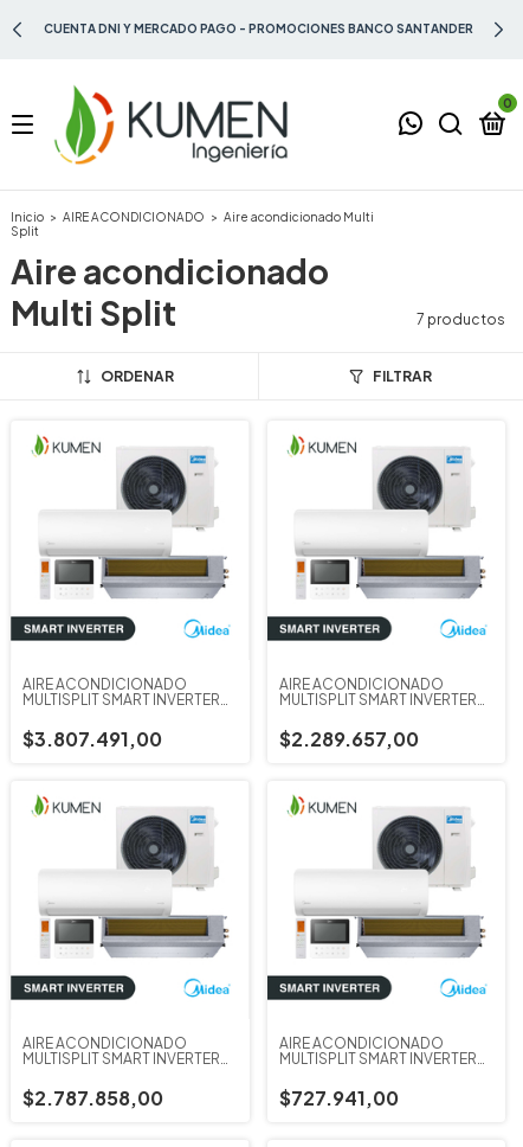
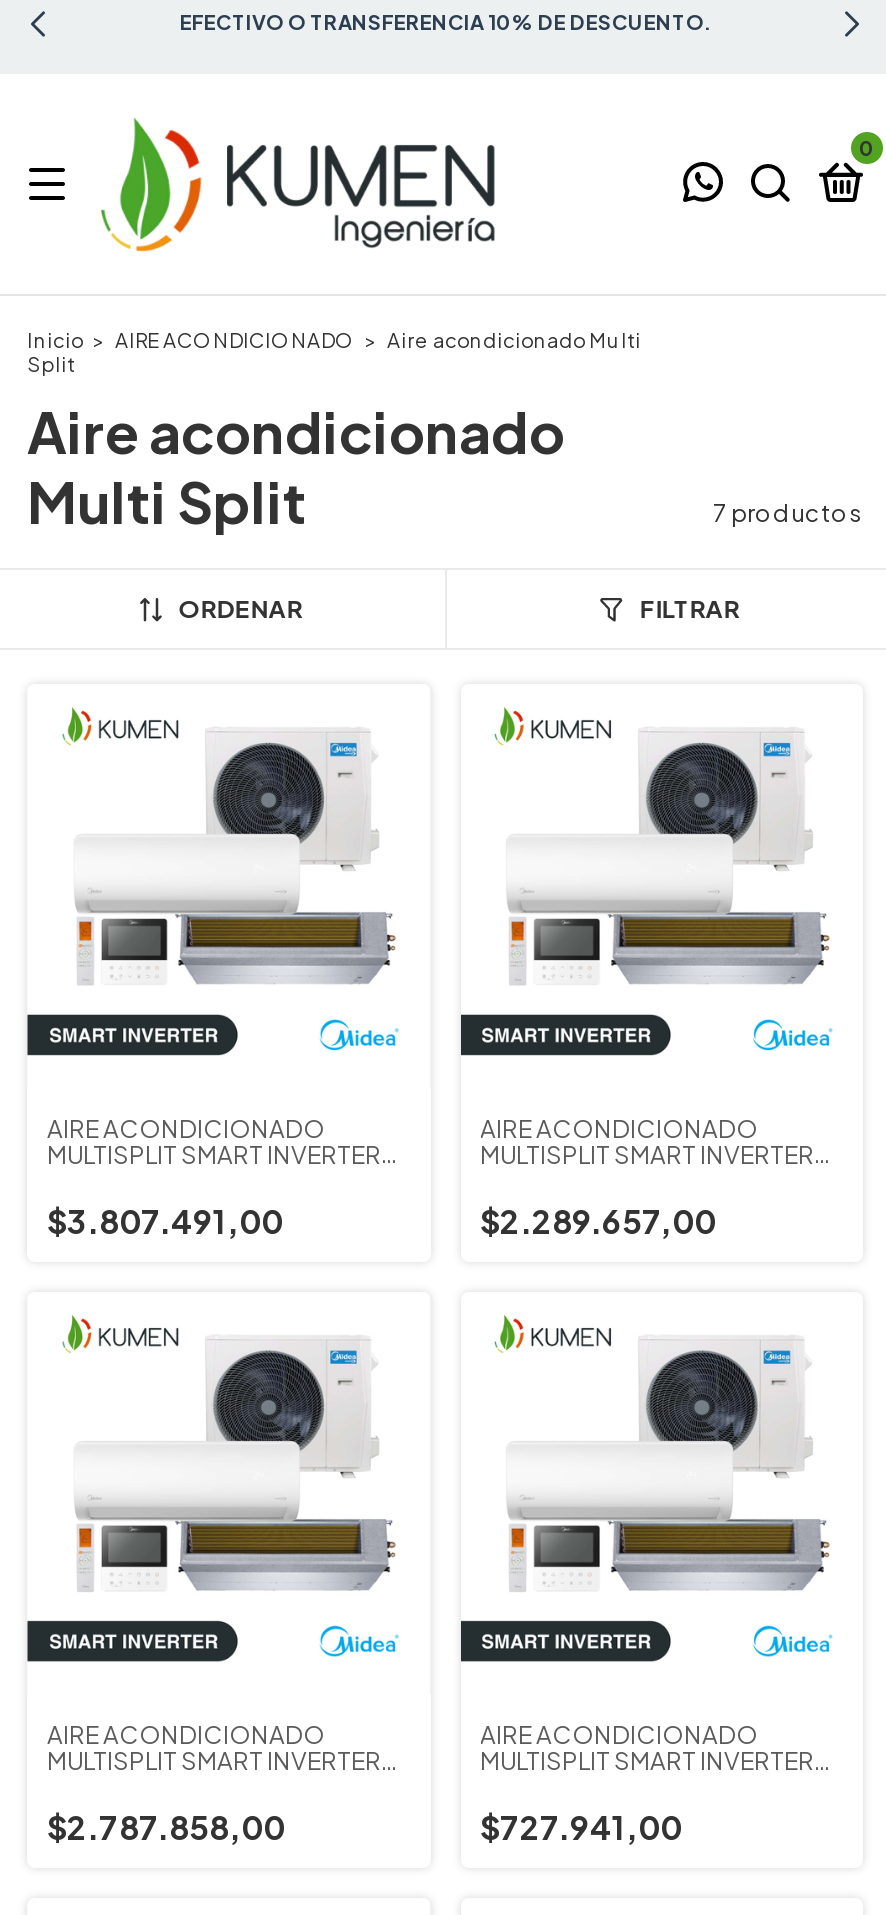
[43,21,473,36] CUENTA DNI Y MERCADO PAGO - PROMOCIONES BANCO SANTANDER -> [180,10,710,34] EFECTIVO O TRANSFERENCIA 10% DE DESCUENTO.

